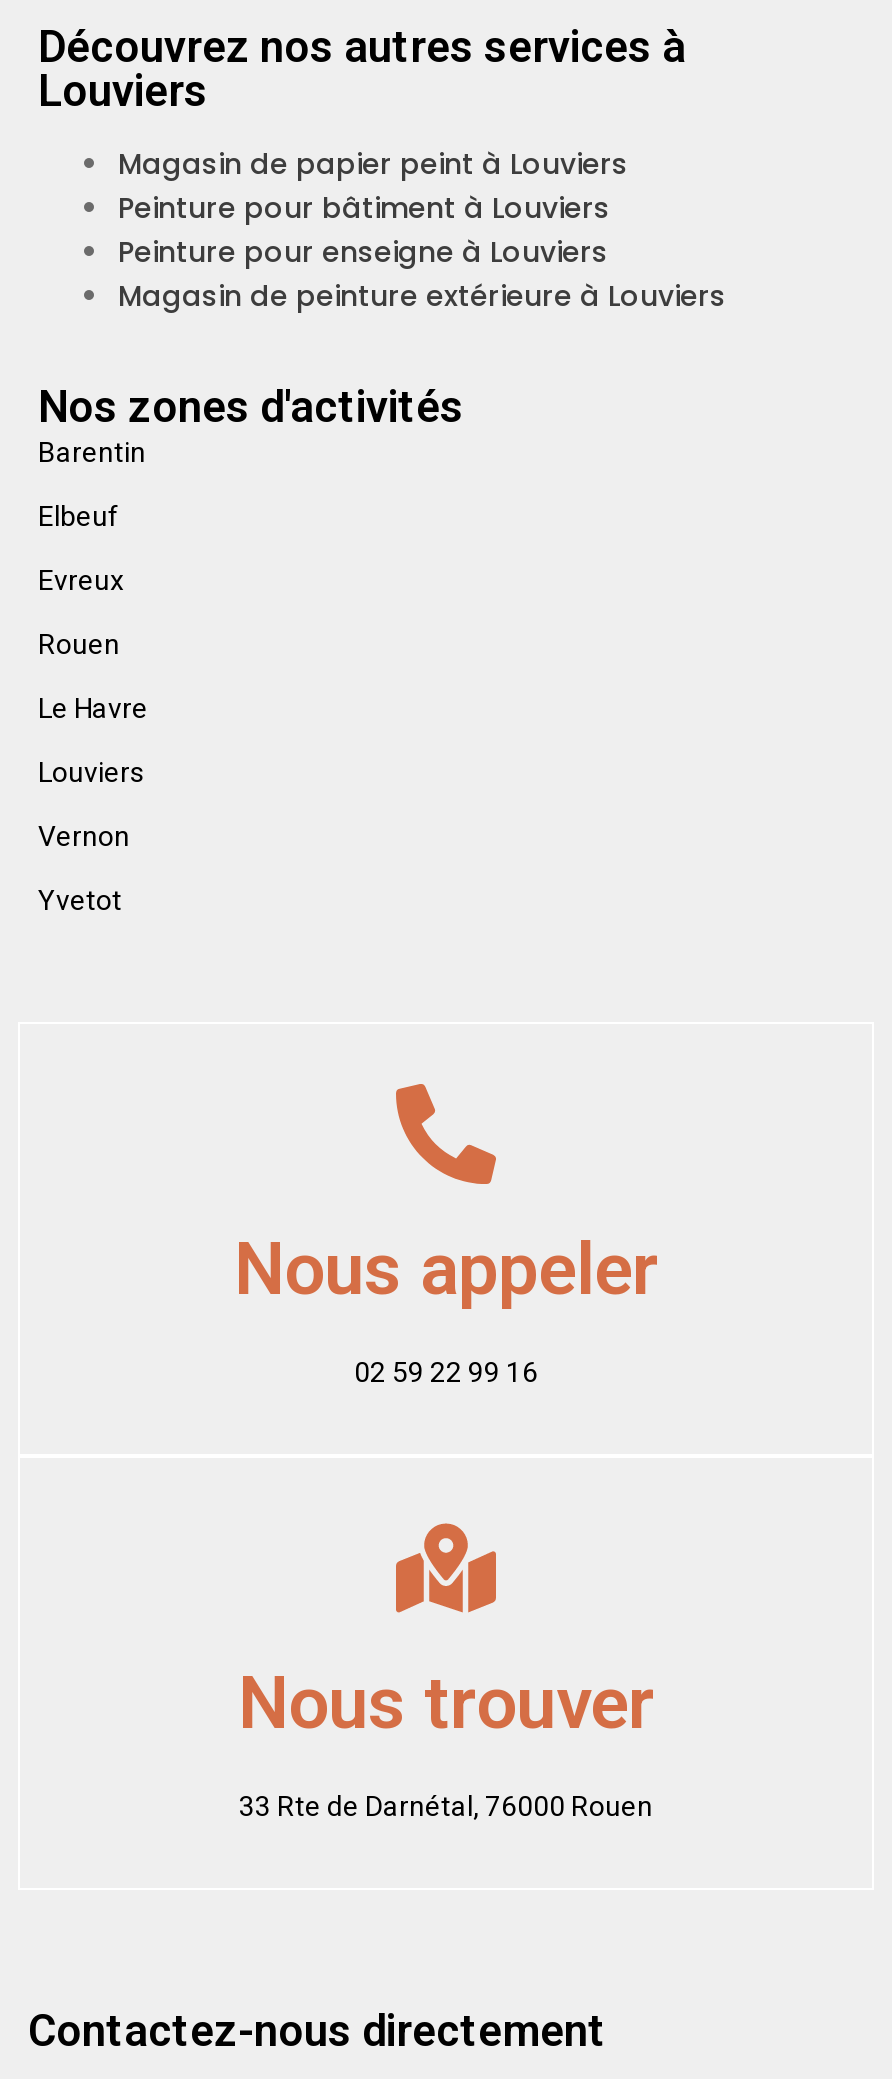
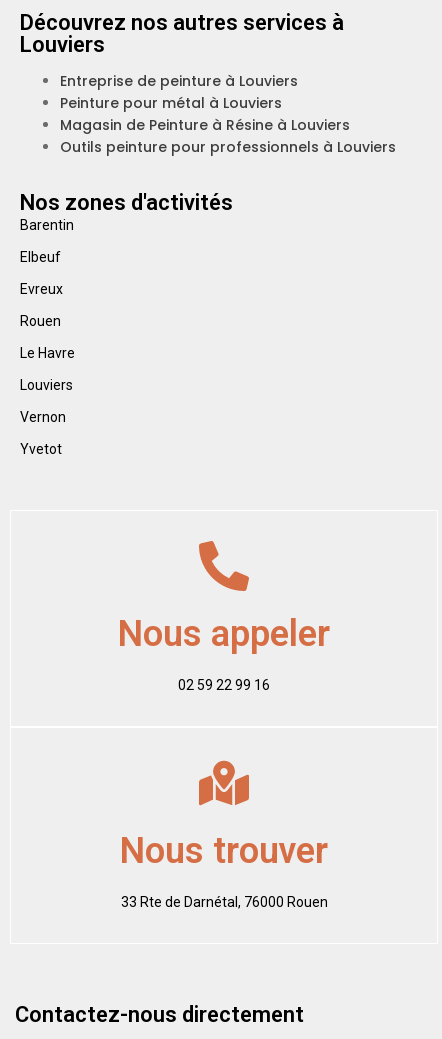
[118,144,726,316] Magasin de papier peint à Louviers | Peinture pour bâtiment à Louviers | Peinture pour enseigne à Louviers | Magasin de peinture extérieure à Louviers -> [60,71,396,157] Entreprise de peinture à Louviers | Peinture pour métal à Louviers | Magasin de Peinture à Résine à Louviers | Outils peinture pour professionnels à Louviers

